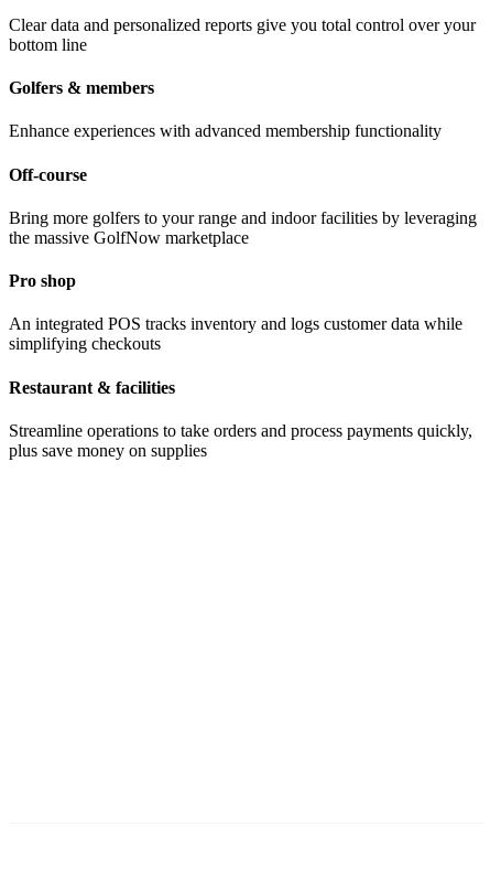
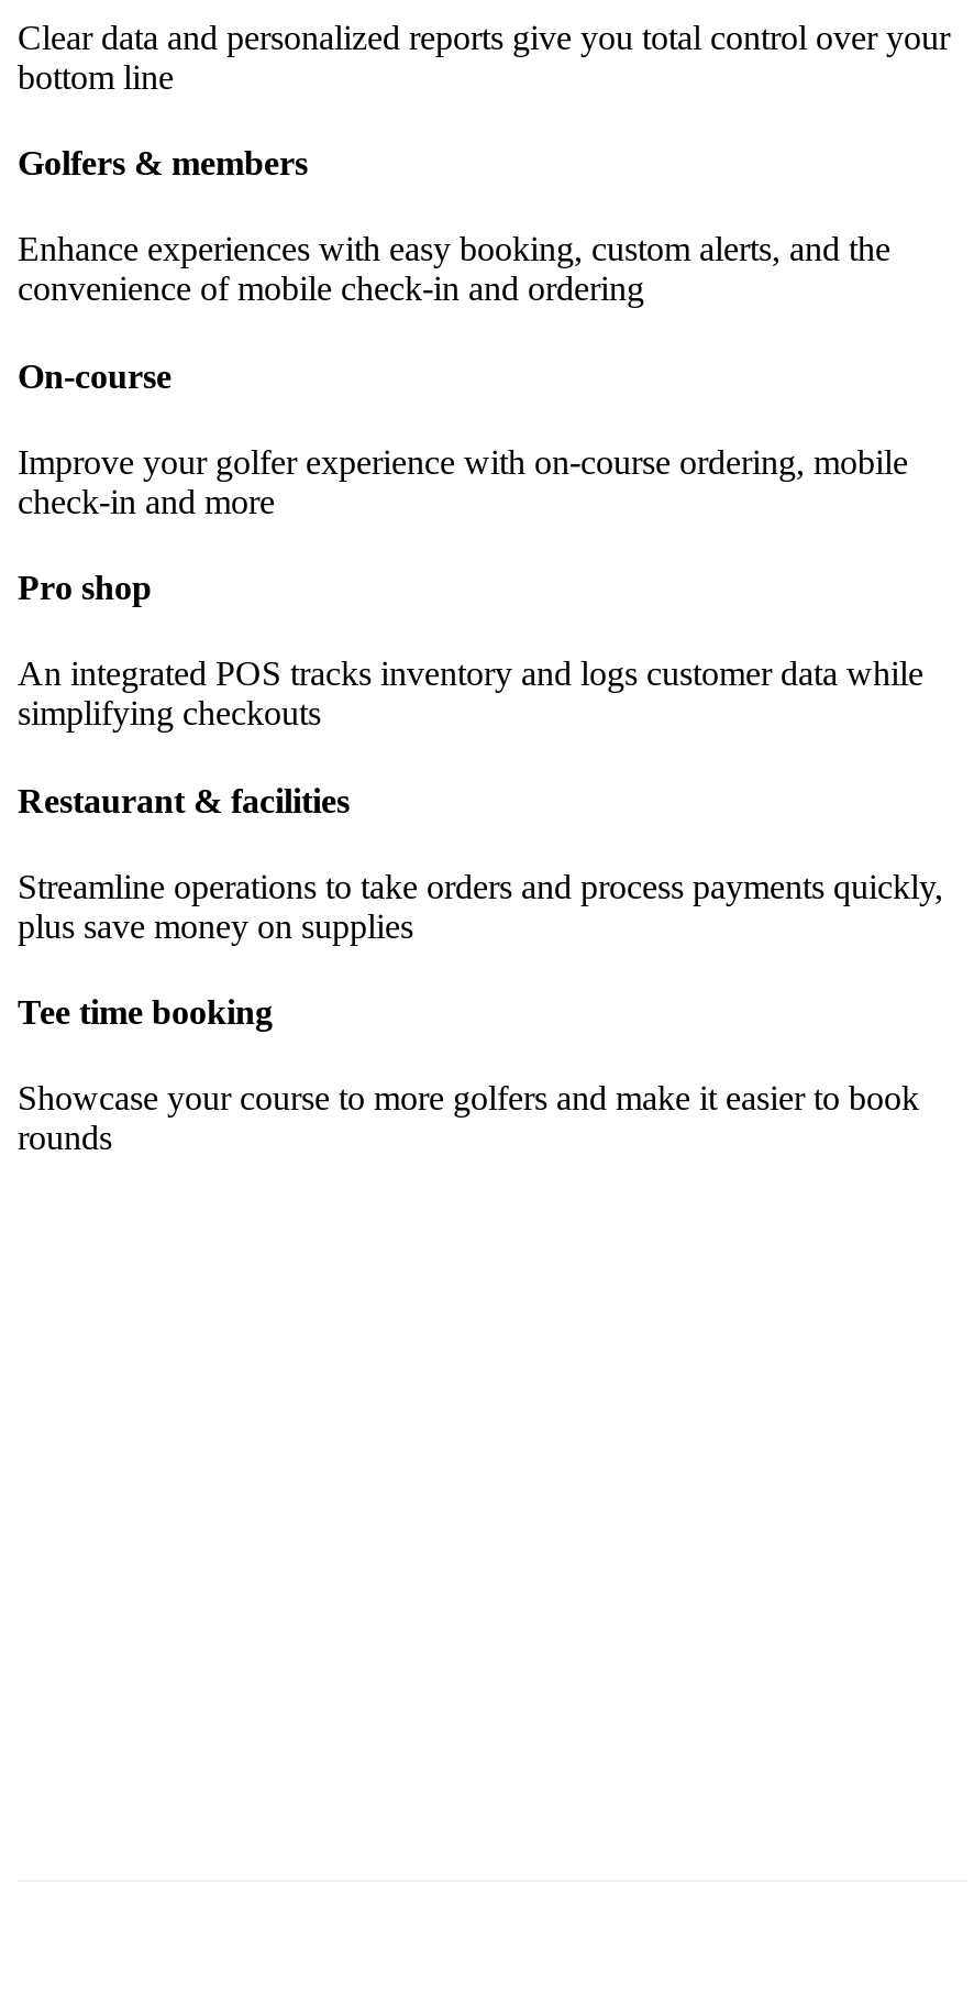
[9,122,442,140] Enhance experiences with advanced membership functionality -> [18,230,890,307] Enhance experiences with easy booking, custom alerts, and the | convenience of mobile check-in and ordering
[9,165,87,184] Off-course -> [18,356,171,394] On-course
[9,208,477,247] Bring more golfers to your range and indoor facilities by leveraging | the massive GolfNow marketplace -> [18,443,908,520] Improve your golfer experience with on-course ordering, mobile | check-in and more
none -> [18,993,919,1157] Tee time booking | Showcase your course to more golfers and make it easier to book | rounds

